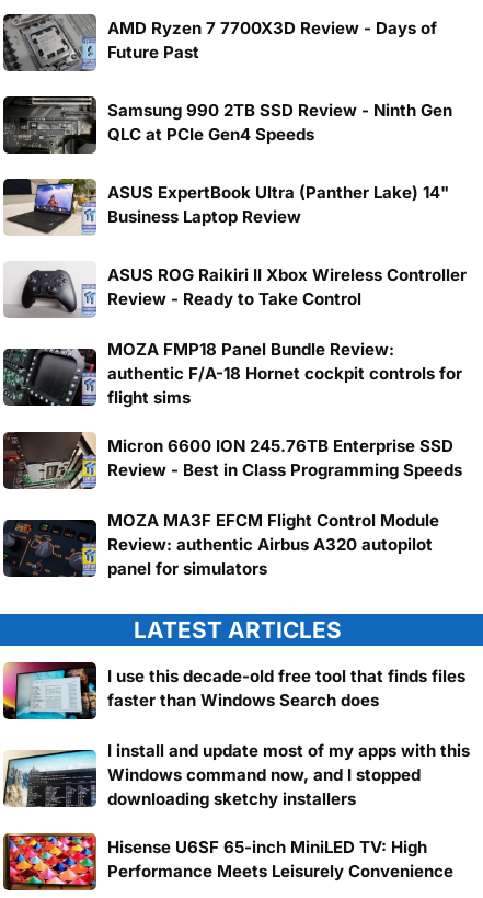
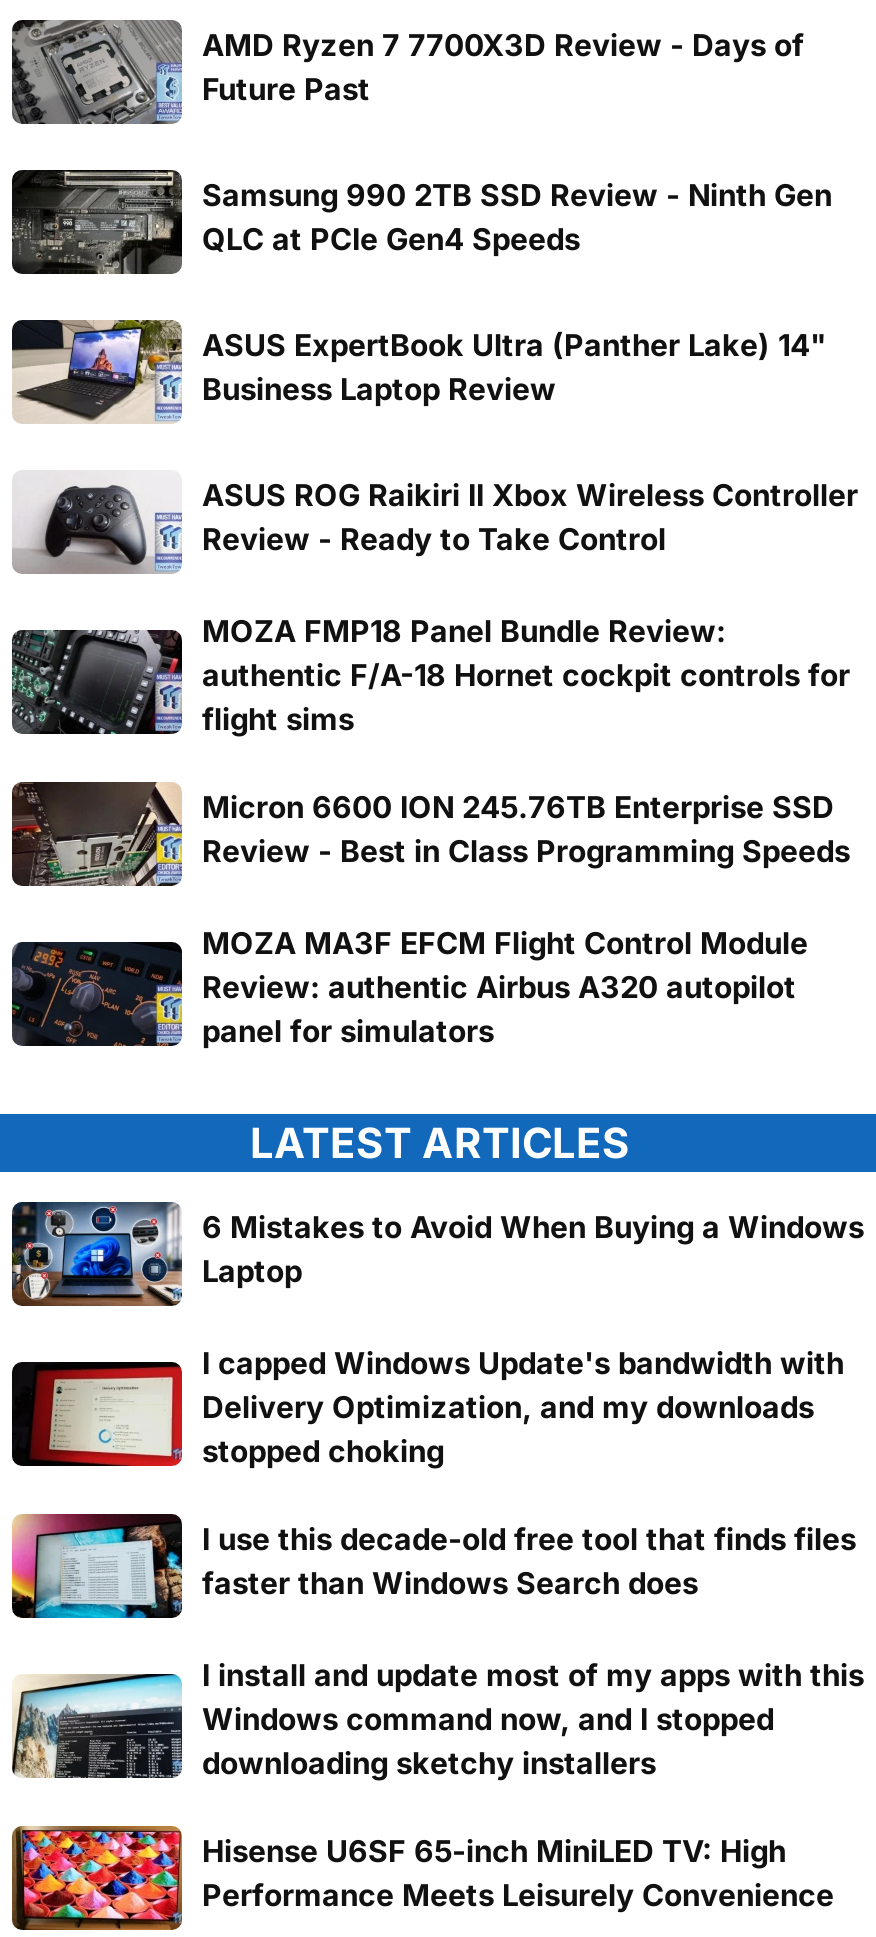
none -> [10,1202,864,1471] [image] | 6 Mistakes to Avoid When Buying a Windows | Laptop | I capped Windows Update's bandwidth with | Delivery Optimization, and my downloads | stopped choking
none -> [10,1362,174,1468] [image]

